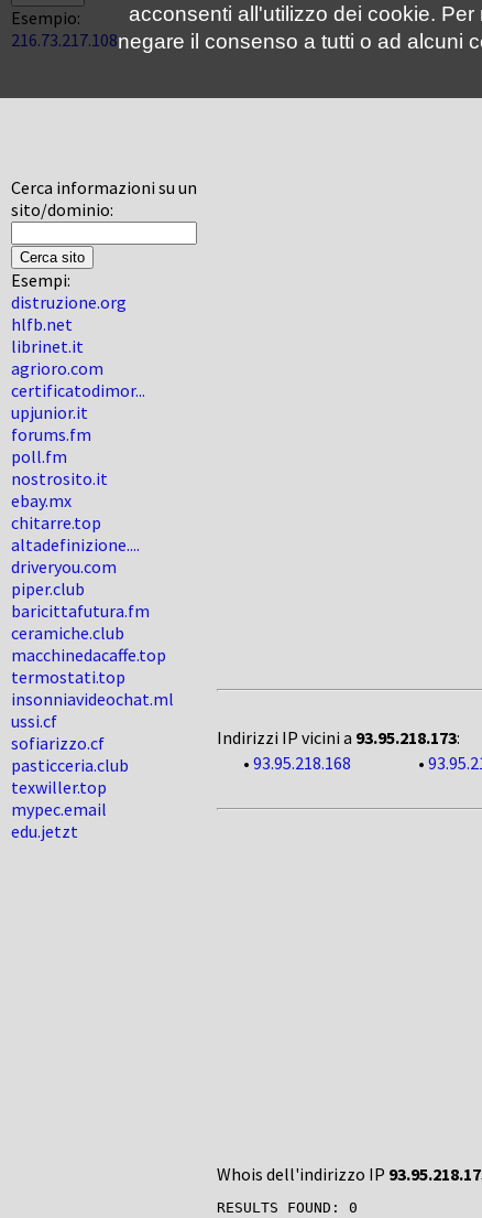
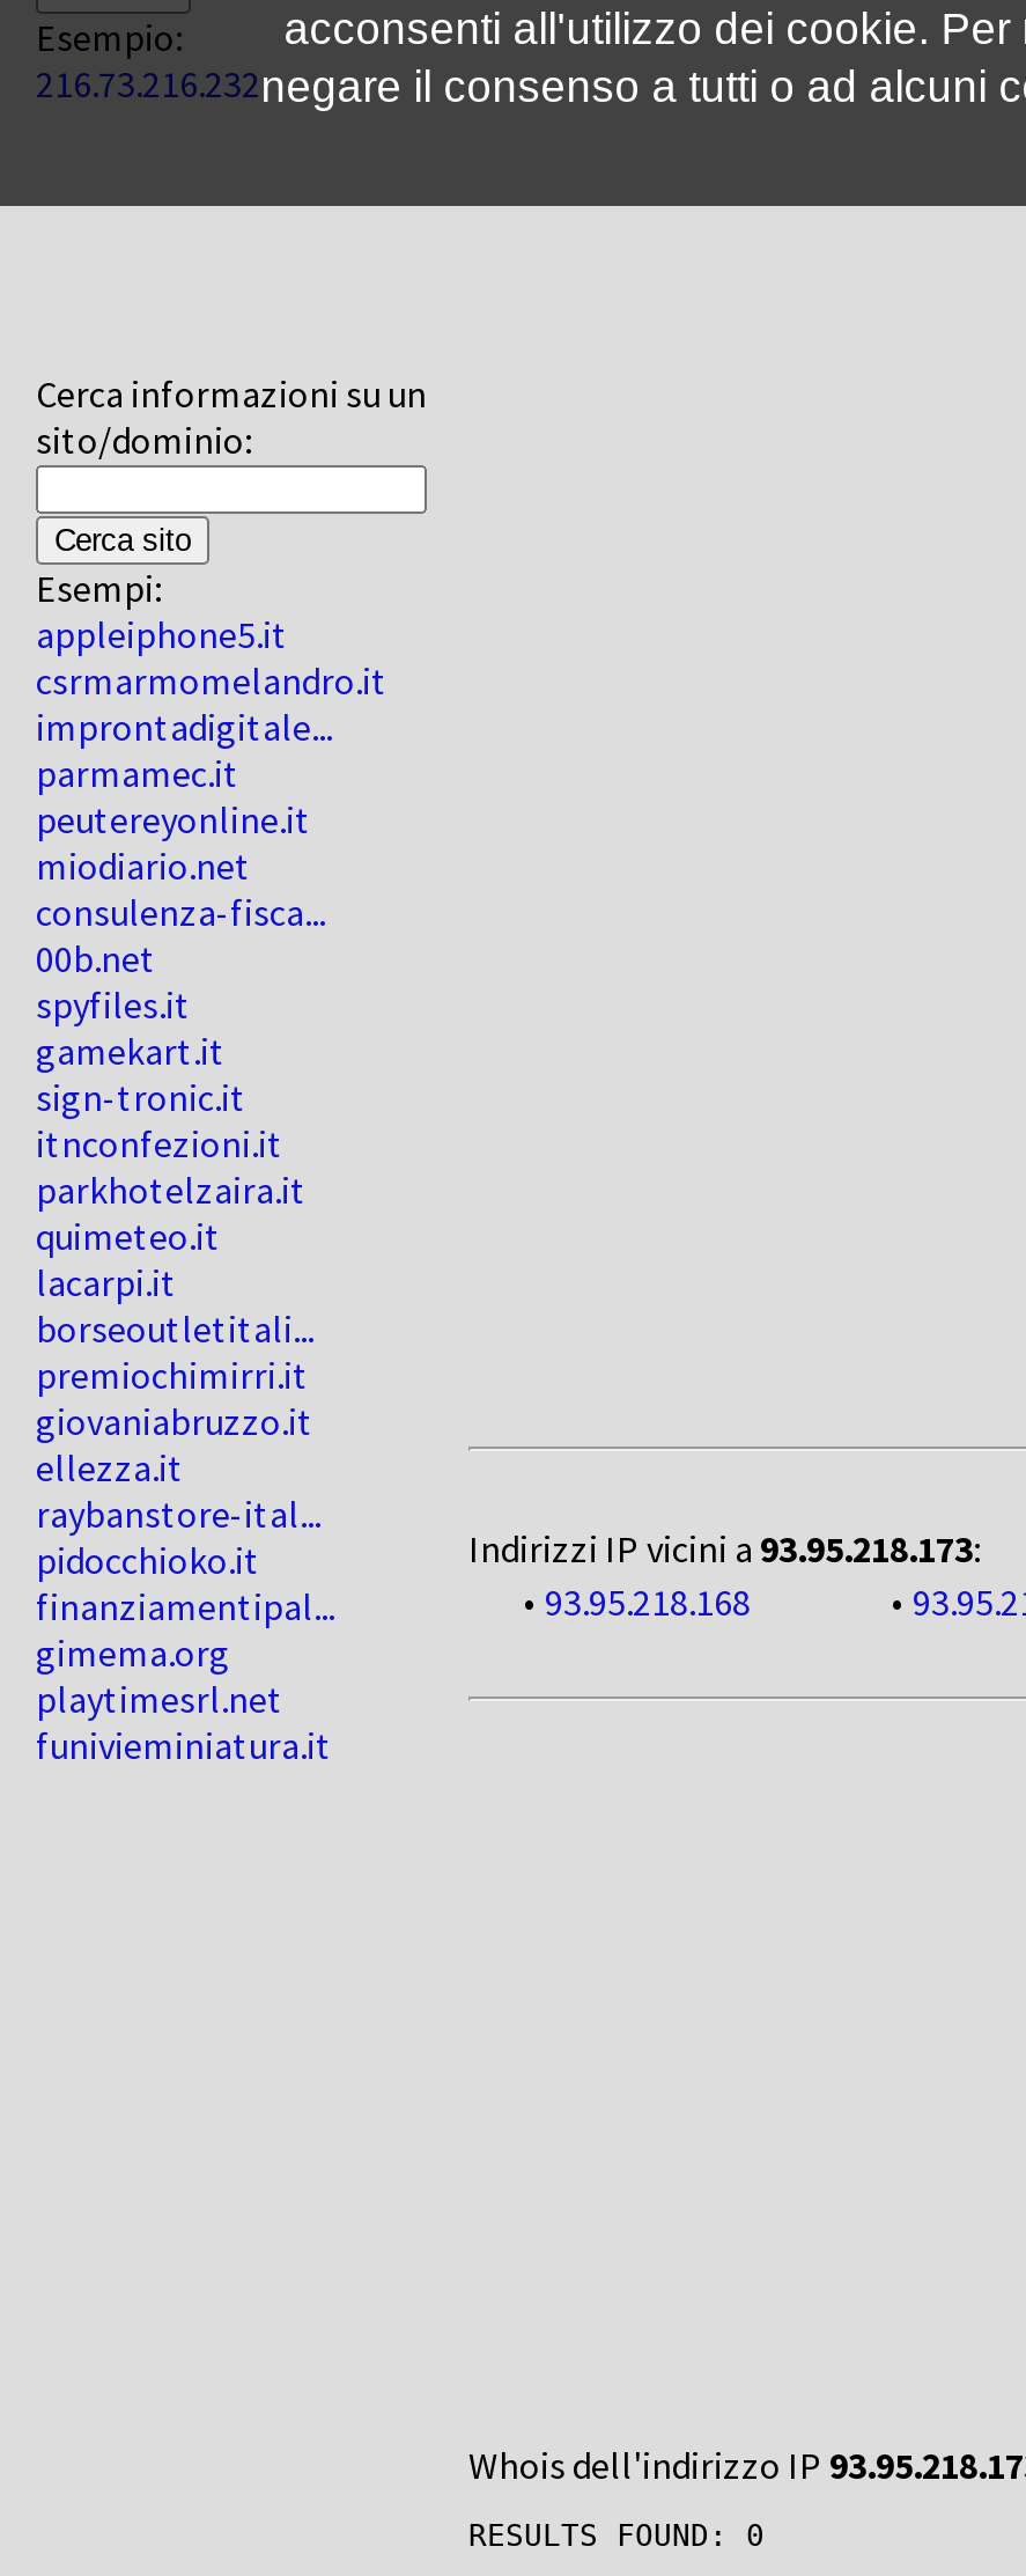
[11,29,118,51] 216.73.217.108 -> [36,60,260,106] 216.73.216.232
[11,291,174,842] distruzione.org | hlfb.net | librinet.it | agrioro.com | certificatodimor... | upjunior.it | forums.fm | poll.fm | nostrosito.it | ebay.mx | chitarre.top | altadefinizione.... | driveryou.com | piper.club | baricittafutura.fm | ceramiche.club | macchinedacaffe.top | termostati.top | insonniavideochat.ml | ussi.cf | sofiarizzo.cf | pasticceria.club | texwiller.top | mypec.email | edu.jetzt -> [36,611,387,1768] appleiphone5.it | csrmarmomelandro.it | improntadigitale... | parmamec.it | peutereyonline.it | miodiario.net | consulenza-fisca... | 00b.net | spyfiles.it | gamekart.it | sign-tronic.it | itnconfezioni.it | parkhotelzaira.it | quimeteo.it | lacarpi.it | borseoutletitali... | premiochimirri.it | giovaniabruzzo.it | ellezza.it | raybanstore-ital... | pidocchioko.it | finanziamentipal... | gimema.org | playtimesrl.net | funivieminiatura.it

